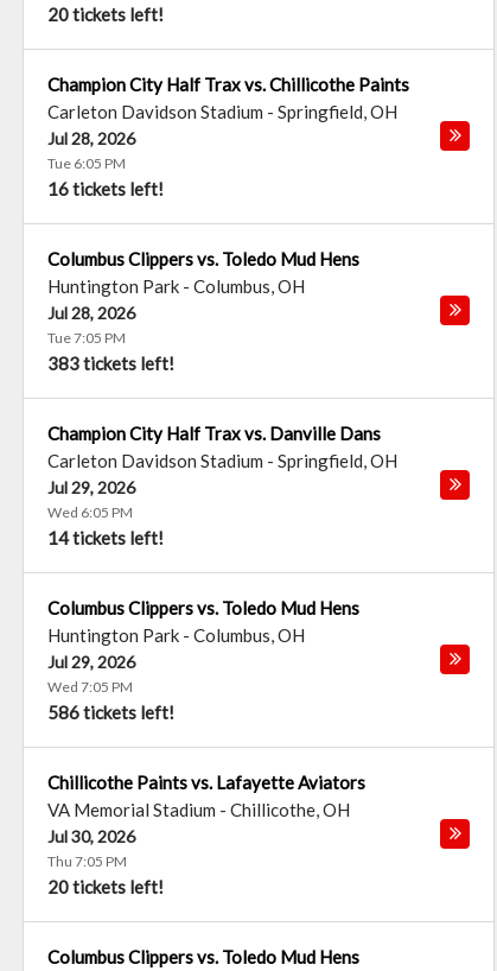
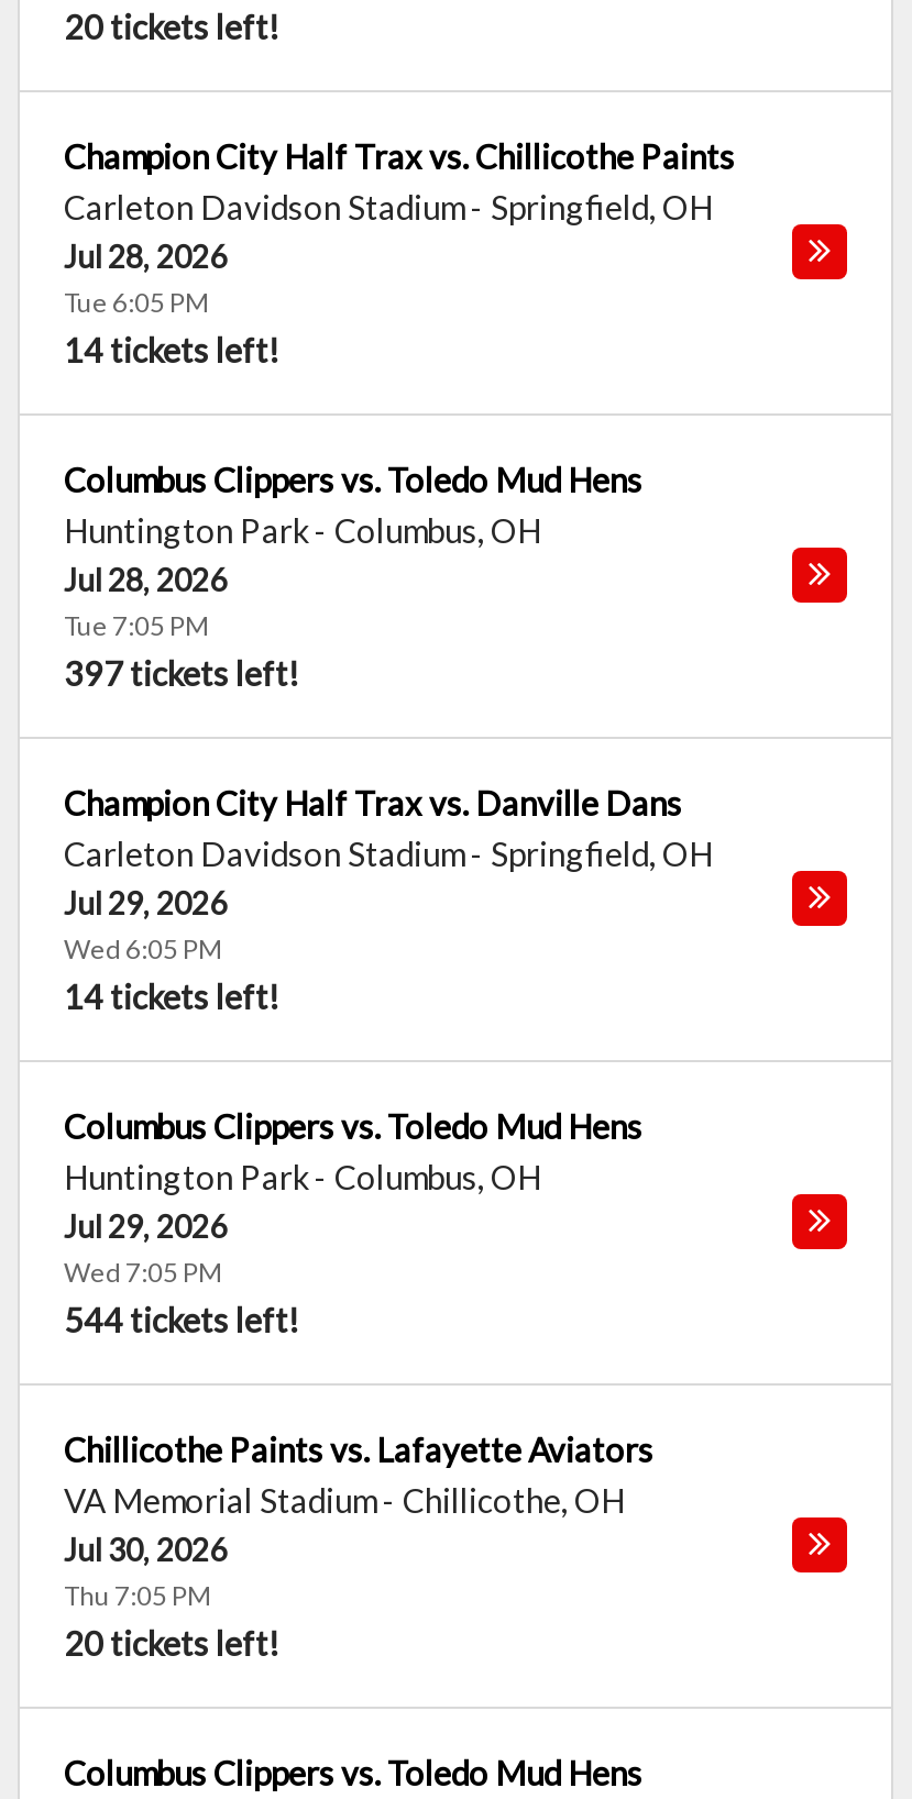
[47,178,164,199] 16 tickets left! -> [64,330,279,369] 14 tickets left!
[47,353,174,374] 383 tickets left! -> [64,653,299,693] 397 tickets left!
[47,702,174,723] 586 tickets left! -> [64,1300,299,1339] 544 tickets left!

